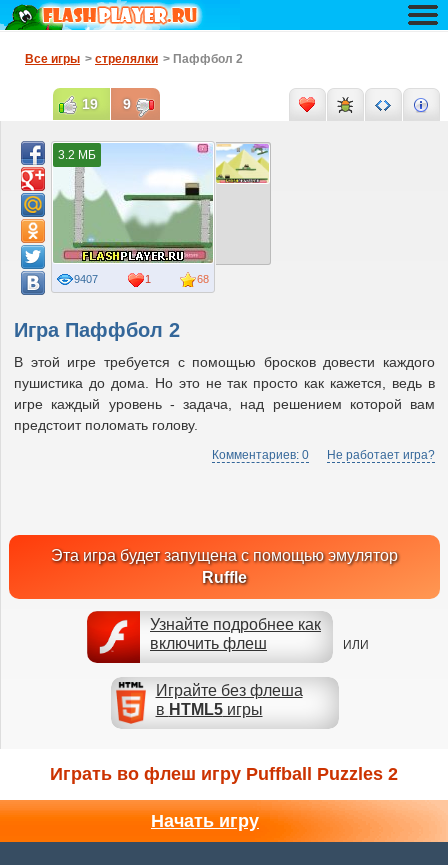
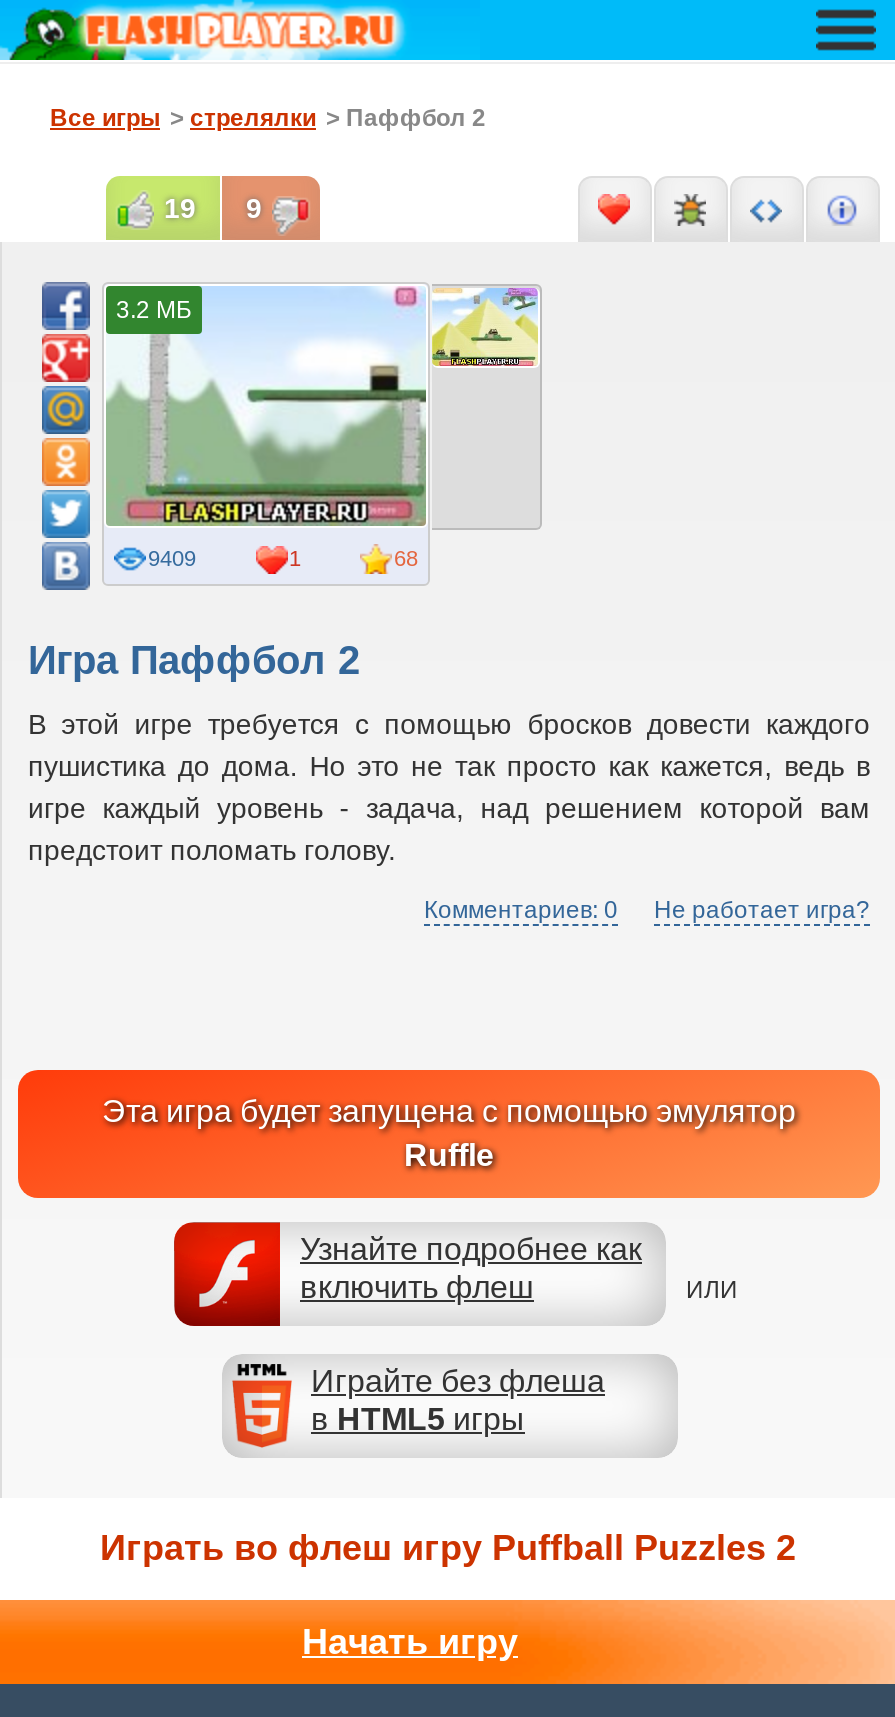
[74,273,98,285] 9407 -> [148,546,196,570] 9409

